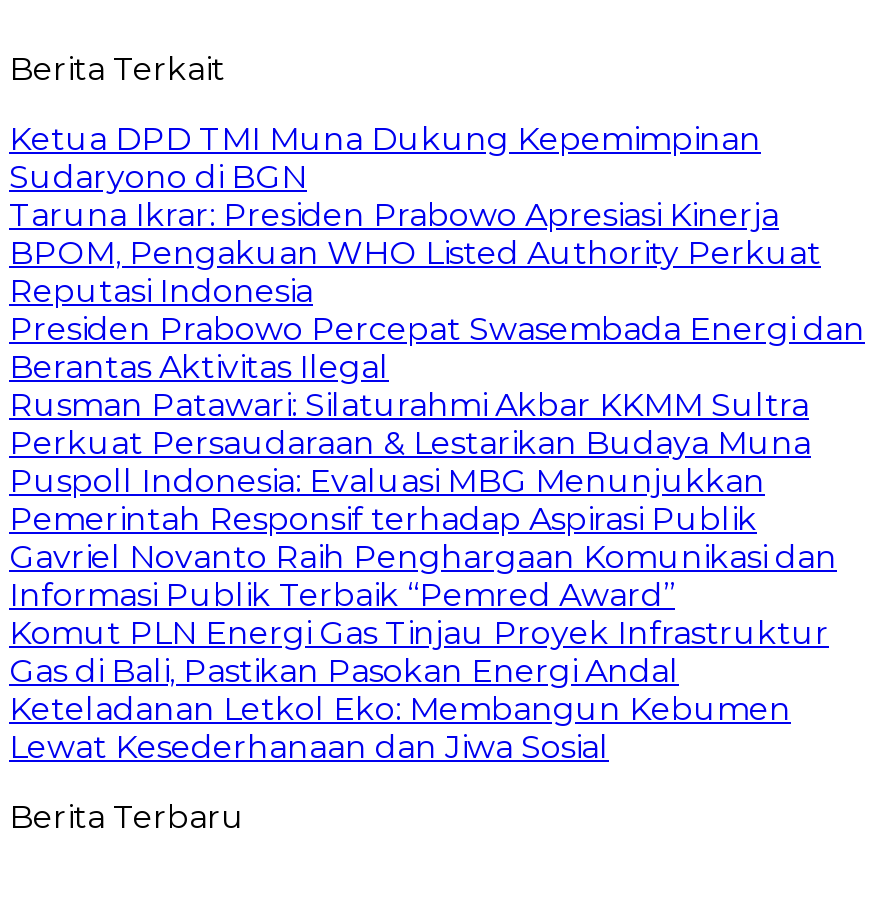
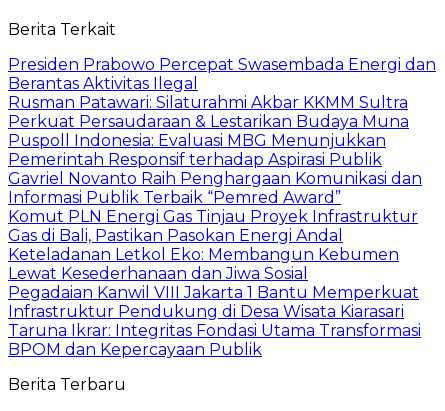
[9,120,821,310] Ketua DPD TMI Muna Dukung Kepemimpinan | Sudaryono di BGN | Taruna Ikrar: Presiden Prabowo Apresiasi Kinerja | BPOM, Pengakuan WHO Listed Authority Perkuat | Reputasi Indonesia -> none
moved [9,310,865,766] -> [8,55,436,283]: Presiden Prabowo Percepat Swasembada Energi dan | Berantas Aktivitas Ilegal | Rusman Patawari: Silaturahmi Akbar KKMM Sultra | ... | Keteladanan Letkol Eko: Membangun Kebumen | Lewat Kesederhanaan dan Jiwa Sosial
none -> [8,283,421,359] Pegadaian Kanwil VIII Jakarta 1 Bantu Memperkuat | Infrastruktur Pendukung di Desa Wisata Kiarasari | Taruna Ikrar: Integritas Fondasi Utama Transformasi | BPOM dan Kepercayaan Publik

